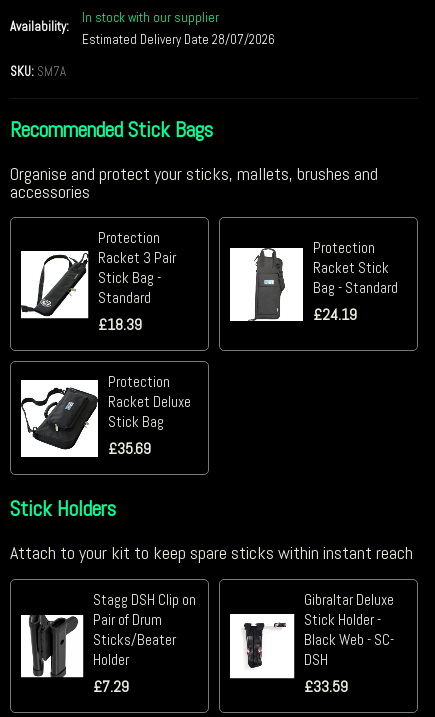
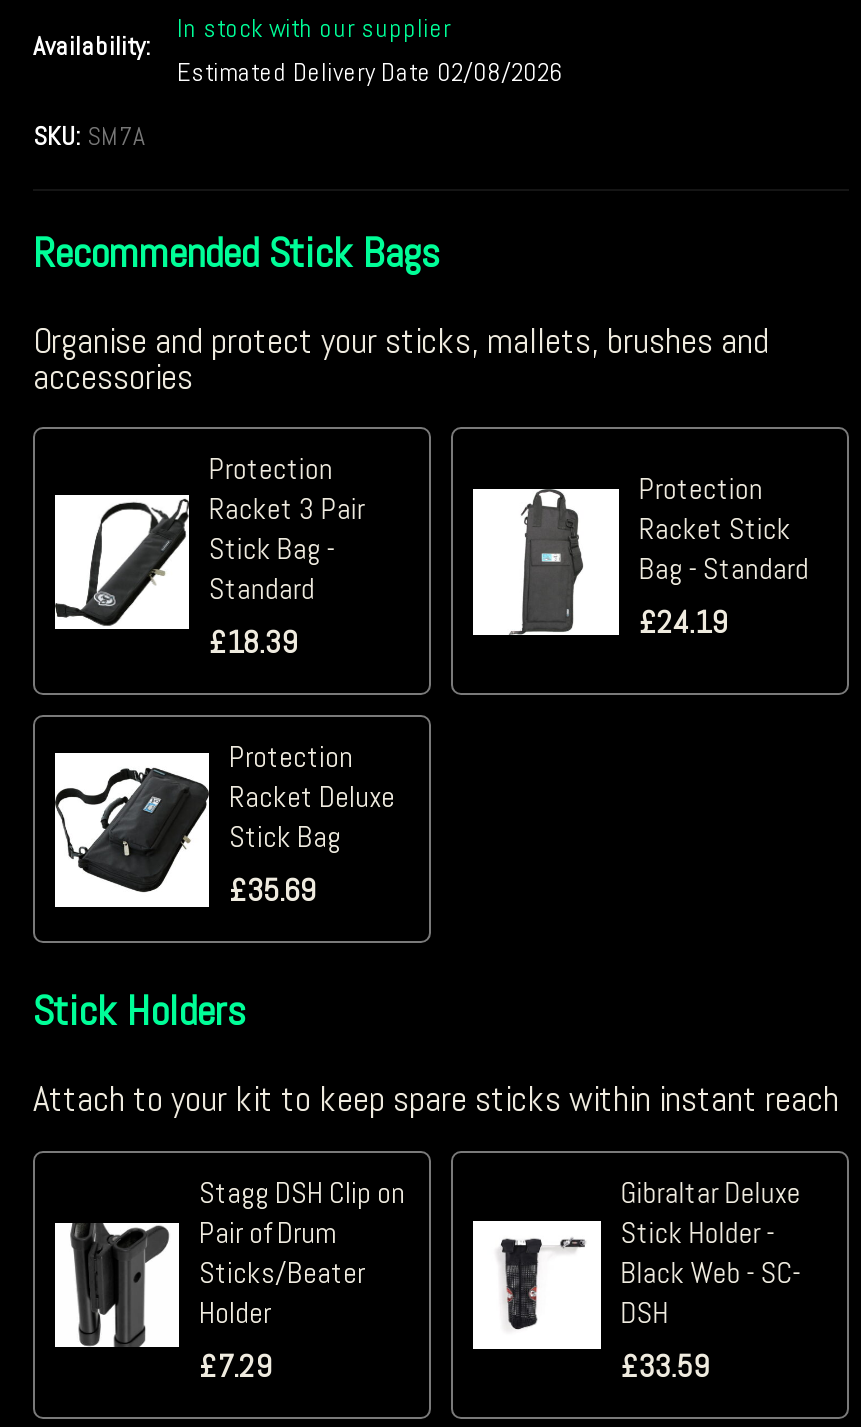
[82,31,275,48] Estimated Delivery Date 28/07/2026 -> [177,56,563,90] Estimated Delivery Date 02/08/2026

